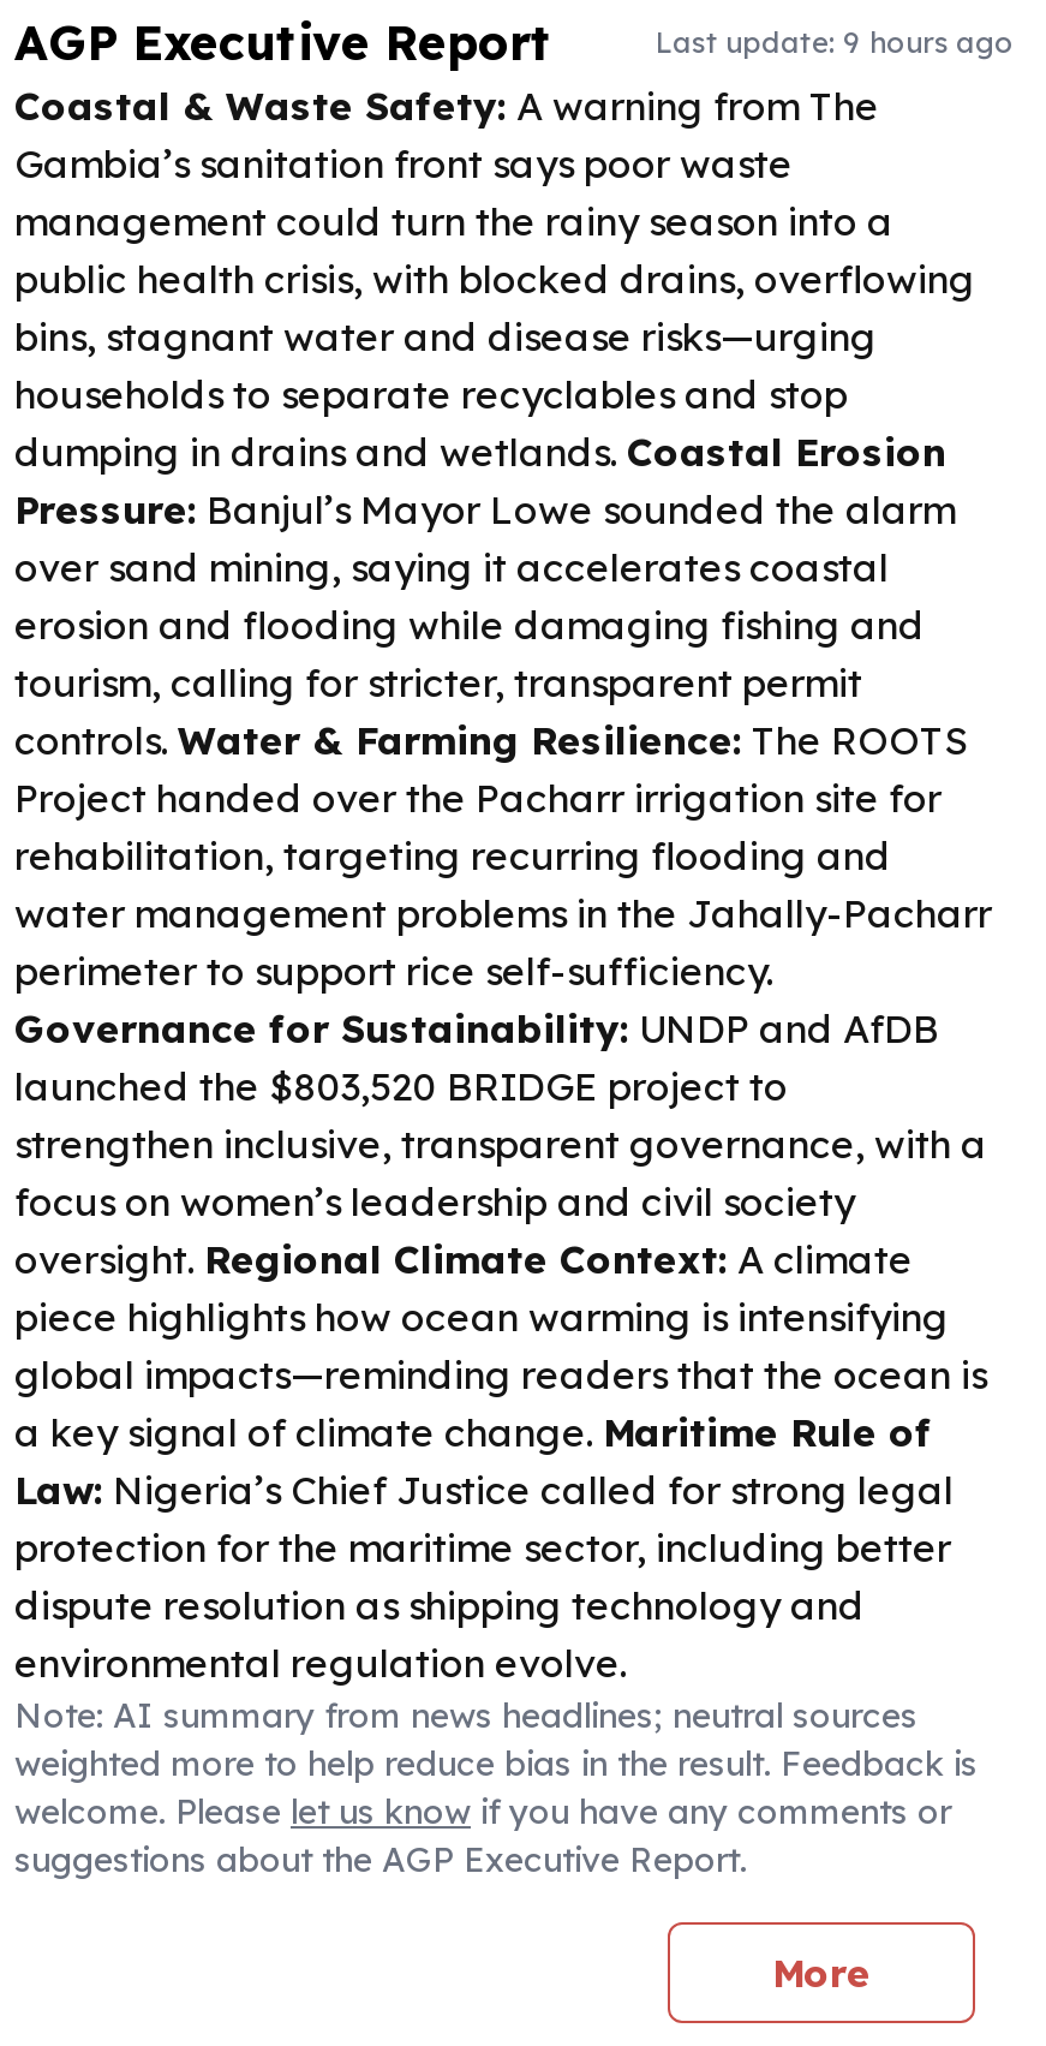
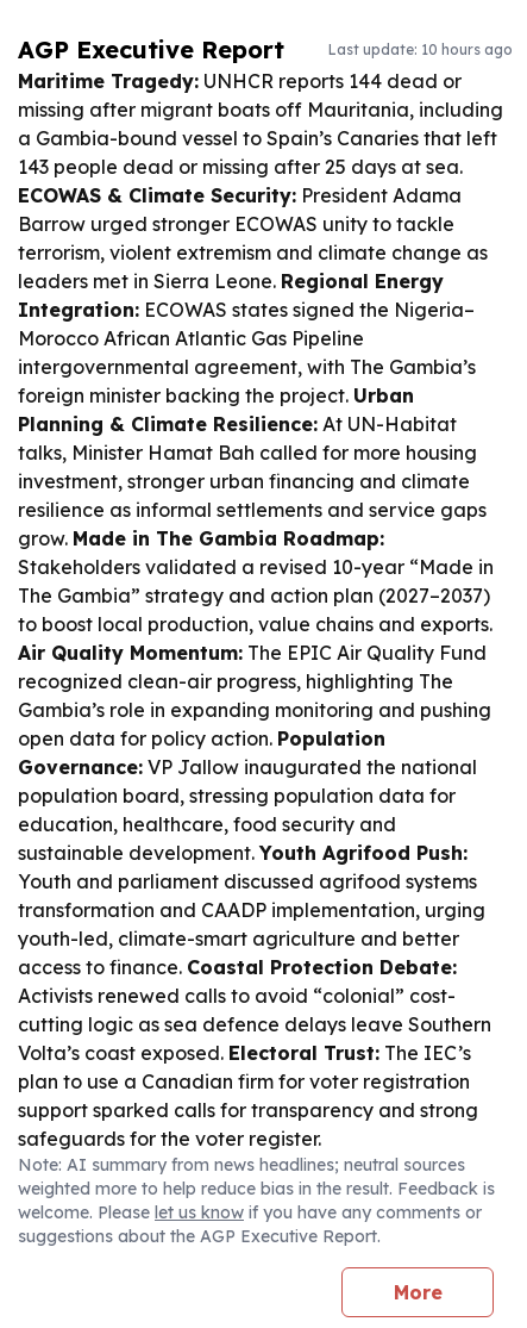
[14,24,1014,1687] Last update: 9 hours ago | Coastal & Waste Safety: A warning from The | Gambia’s sanitation front says poor waste | management could turn the rainy season into a | public health crisis, with blocked drains, overflowing | bins, stagnant water and disease risks—urging | households to separate recyclables and stop | dumping in drains and wetlands. Coastal Erosion | Pressure: Banjul’s Mayor Lowe sounded the alarm | over sand mining, saying it accelerates coastal | erosion and flooding while damaging fishing and | tourism, calling for stricter, transparent permit | controls. Water & Farming Resilience: The ROOTS | Project handed over the Pacharr irrigation site for | rehabilitation, targeting recurring flooding and | water management problems in the Jahally-Pacharr | perimeter to support rice self-sufficiency. | Governance for Sustainability: UNDP and AfDB | launched the $803,520 BRIDGE project to | strengthen inclusive, transparent governance, with a | focus on women’s leadership and civil society | oversight. Regional Climate Context: A climate | piece highlights how ocean warming is intensifying | global impacts—reminding readers that the ocean is | a key signal of climate change. Maritime Rule of | Law: Nigeria’s Chief Justice called for strong legal | protection for the maritime sector, including better | dispute resolution as shipping technology and | environmental regulation evolve. -> [18,40,513,1151] Last update: 10 hours ago | Maritime Tragedy: UNHCR reports 144 dead or | missing after migrant boats off Mauritania, including | a Gambia-bound vessel to Spain’s Canaries that left | 143 people dead or missing after 25 days at sea. | ECOWAS & Climate Security: President Adama | Barrow urged stronger ECOWAS unity to tackle | terrorism, violent extremism and climate change as | leaders met in Sierra Leone. Regional Energy | Integration: ECOWAS states signed the Nigeria– | Morocco African Atlantic Gas Pipeline | intergovernmental agreement, with The Gambia’s | foreign minister backing the project. Urban | Planning & Climate Resilience: At UN-Habitat | talks, Minister Hamat Bah called for more housing | investment, stronger urban financing and climate | resilience as informal settlements and service gaps | grow. Made in The Gambia Roadmap: | Stakeholders validated a revised 10-year “Made in | The Gambia” strategy and action plan (2027–2037) | to boost local production, value chains and exports. | Air Quality Momentum: The EPIC Air Quality Fund | recognized clean-air progress, highlighting The | Gambia’s role in expanding monitoring and pushing | open data for policy action. Population | Governance: VP Jallow inaugurated the national | population board, stressing population data for | education, healthcare, food security and | sustainable development. Youth Agrifood Push: | Youth and parliament discussed agrifood systems | transformation and CAADP implementation, urging | youth-led, climate-smart agriculture and better | access to finance. Coastal Protection Debate: | Activists renewed calls to avoid “colonial” cost- | cutting logic as sea defence delays leave Southern | Volta’s coast exposed. Electoral Trust: The IEC’s | plan to use a Canadian firm for voter registration | support sparked calls for transparency and strong | safeguards for the voter register.

